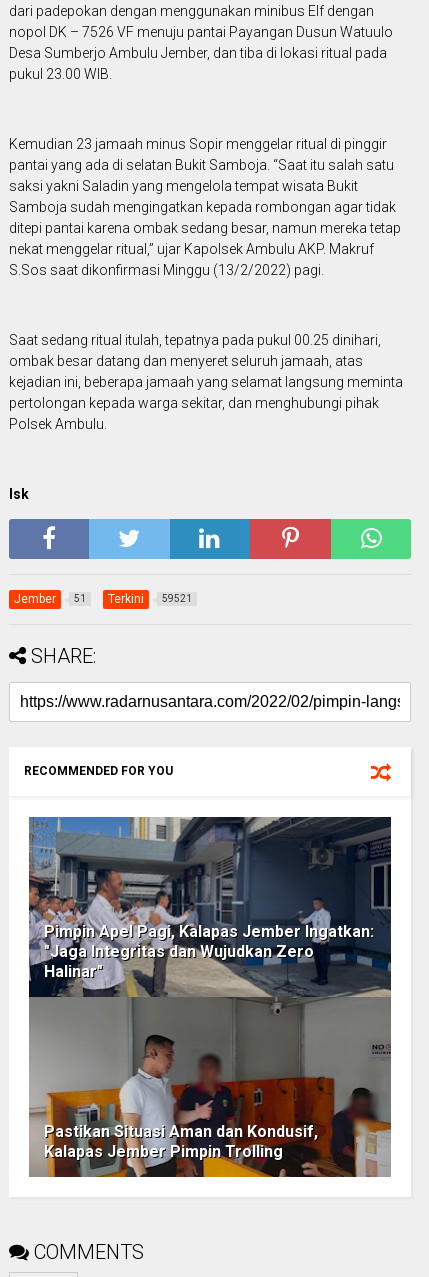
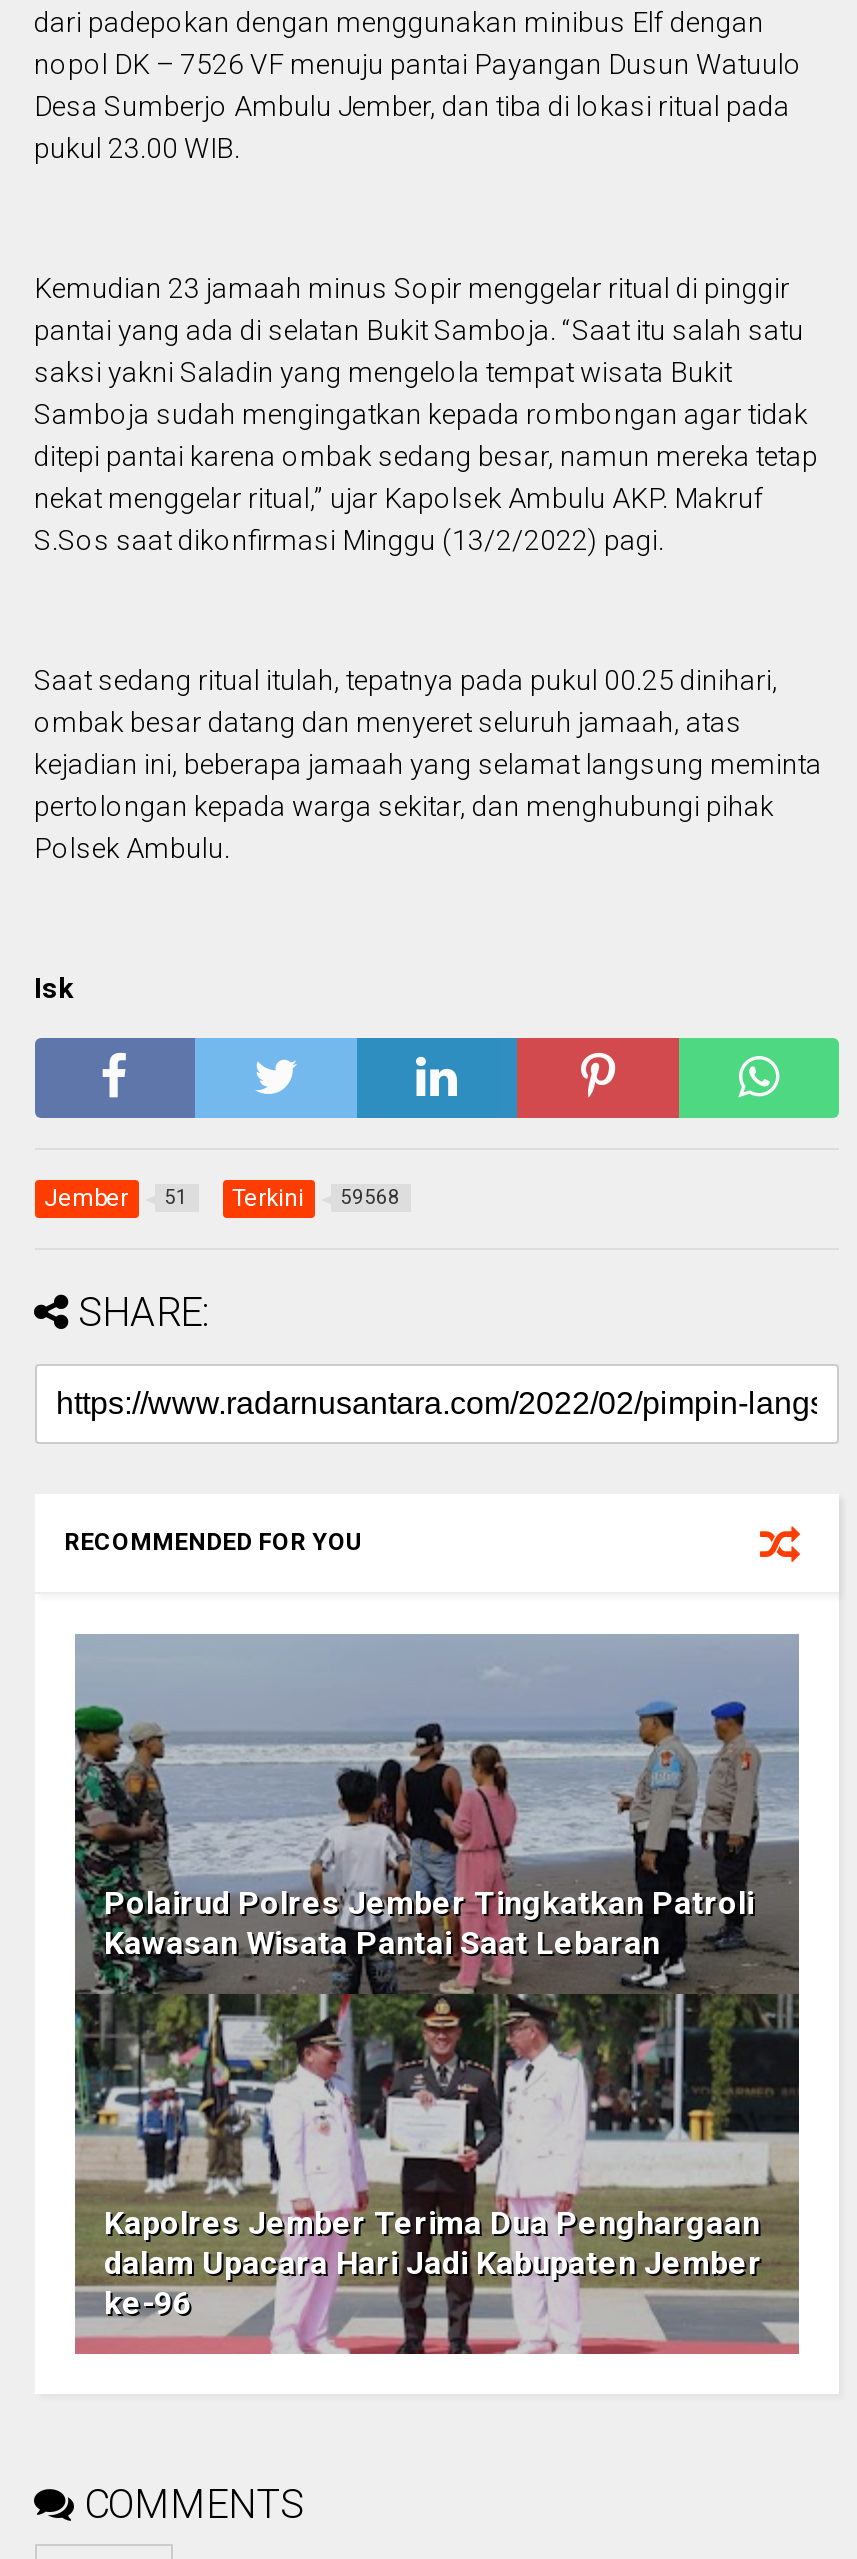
[13,592,191,606] Jember 51 Terkini 59521 -> [44,1184,400,1212] Jember 51 Terkini 59568
[28,816,391,1178] [image] | Pimpin Apel Pagi, Kalapas Jember Ingatkan: | "Jaga Integritas dan Wujudkan Zero | Halinar" -> [73,1634,801,2356] [image] | Polairud Polres Jember Tingkatkan Patroli | Kawasan Wisata Pantai Saat Lebaran
[43,1122,317,1161] Pastikan Situasi Aman dan Kondusif, | Kalapas Jember Pimpin Trolling -> [104,2204,762,2322] Kapolres Jember Terima Dua Penghargaan | dalam Upacara Hari Jadi Kabupaten Jember | ke-96

